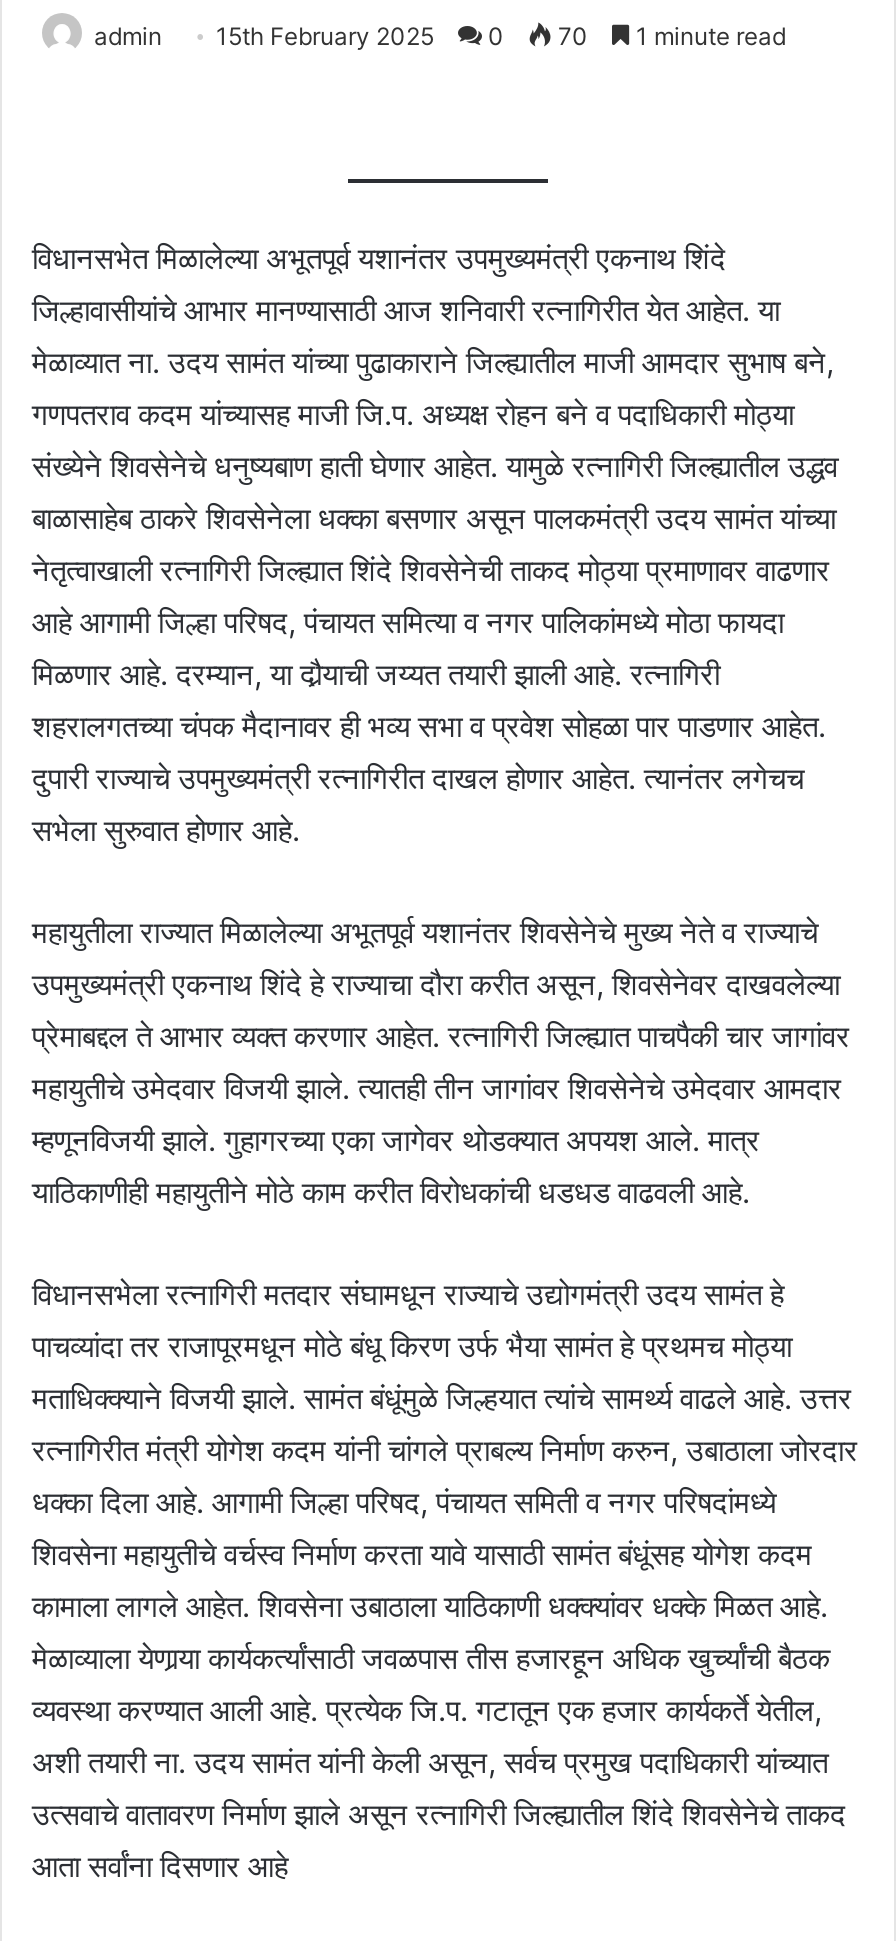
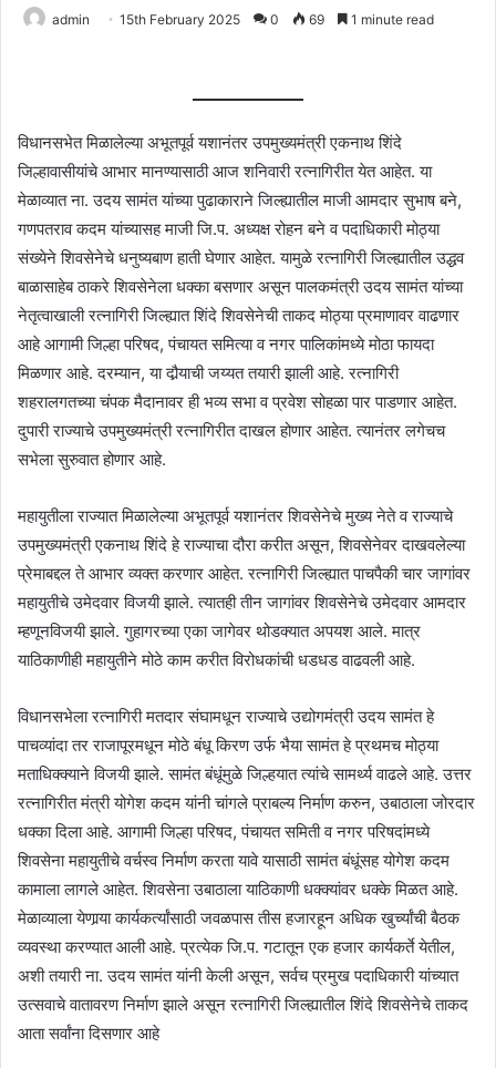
[94,20,786,50] admin 15th February 2025 0 70 1 minute read -> [52,11,434,27] admin 15th February 2025 0 69 1 minute read

